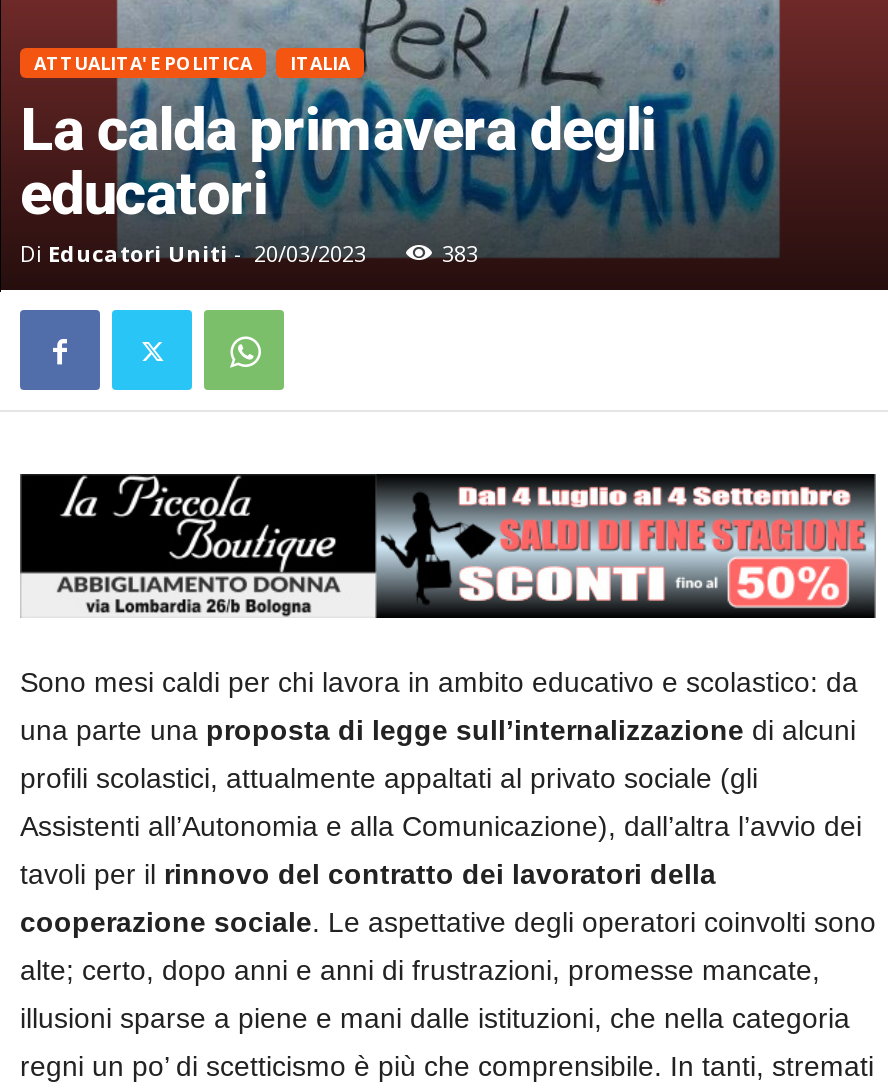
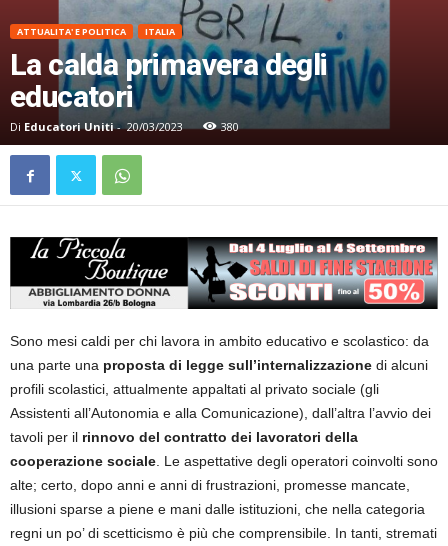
[442,239,478,269] 383 -> [221,119,239,134] 380

